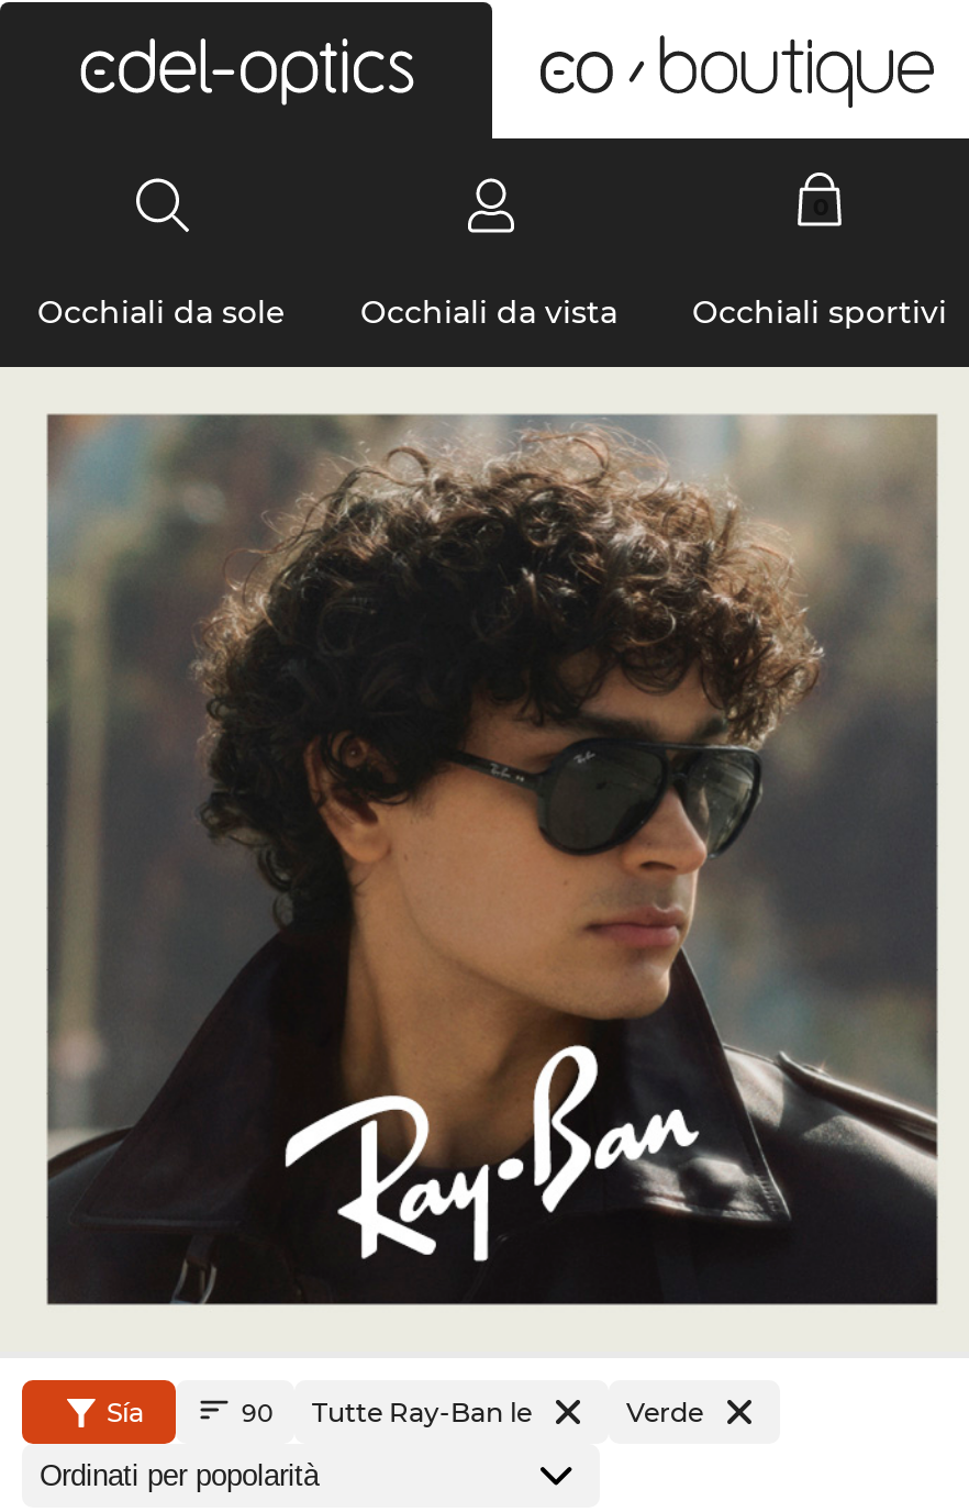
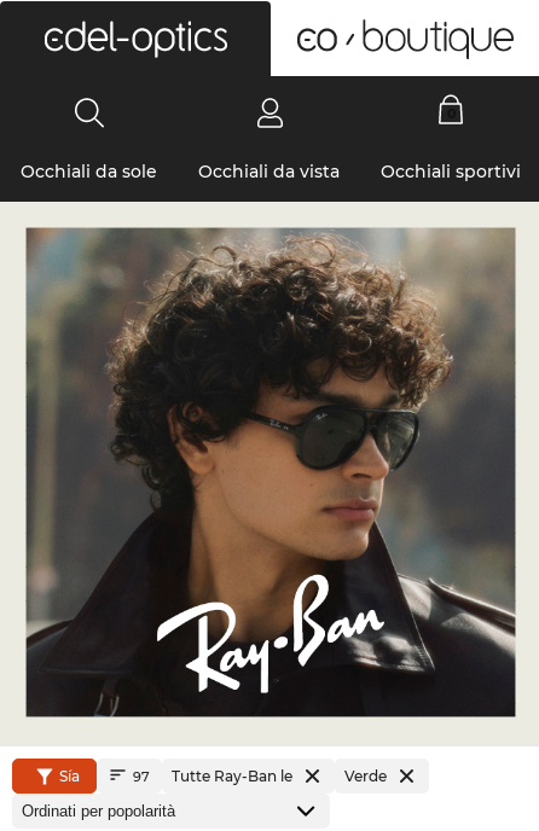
[242,1396,532,1428] 90 Tutte Ray-Ban le -> [133,767,292,785] 97 Tutte Ray-Ban le

